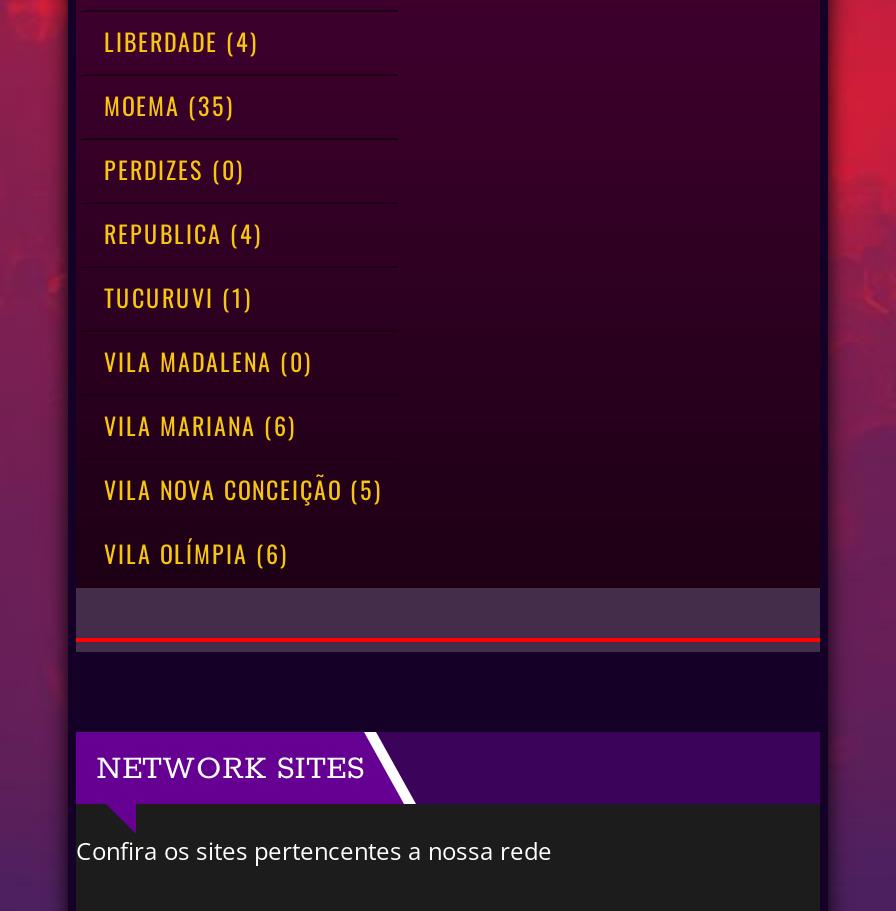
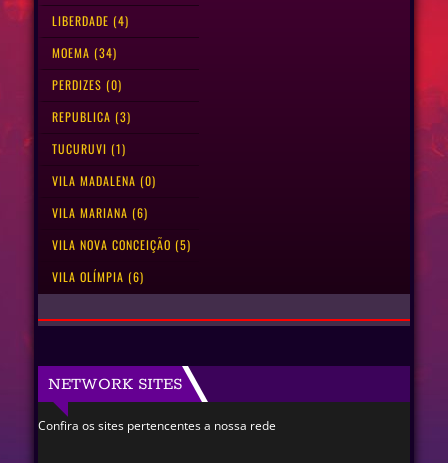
[104,88,234,122] MOEMA (35) -> [52,44,117,61] MOEMA (34)
[104,216,262,250] REPUBLICA (4) -> [52,108,131,125] REPUBLICA (3)

